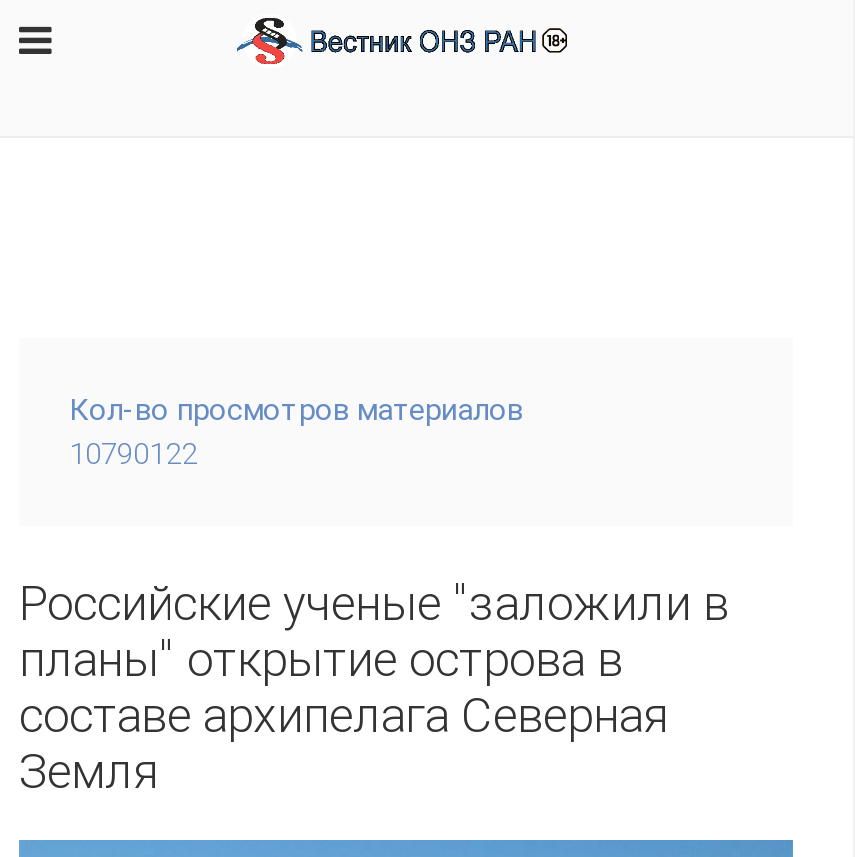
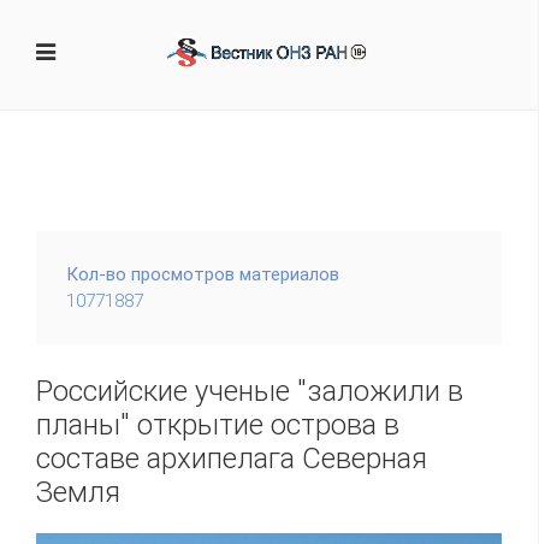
[69,436,197,472] 10790122 -> [66,290,143,312] 10771887

